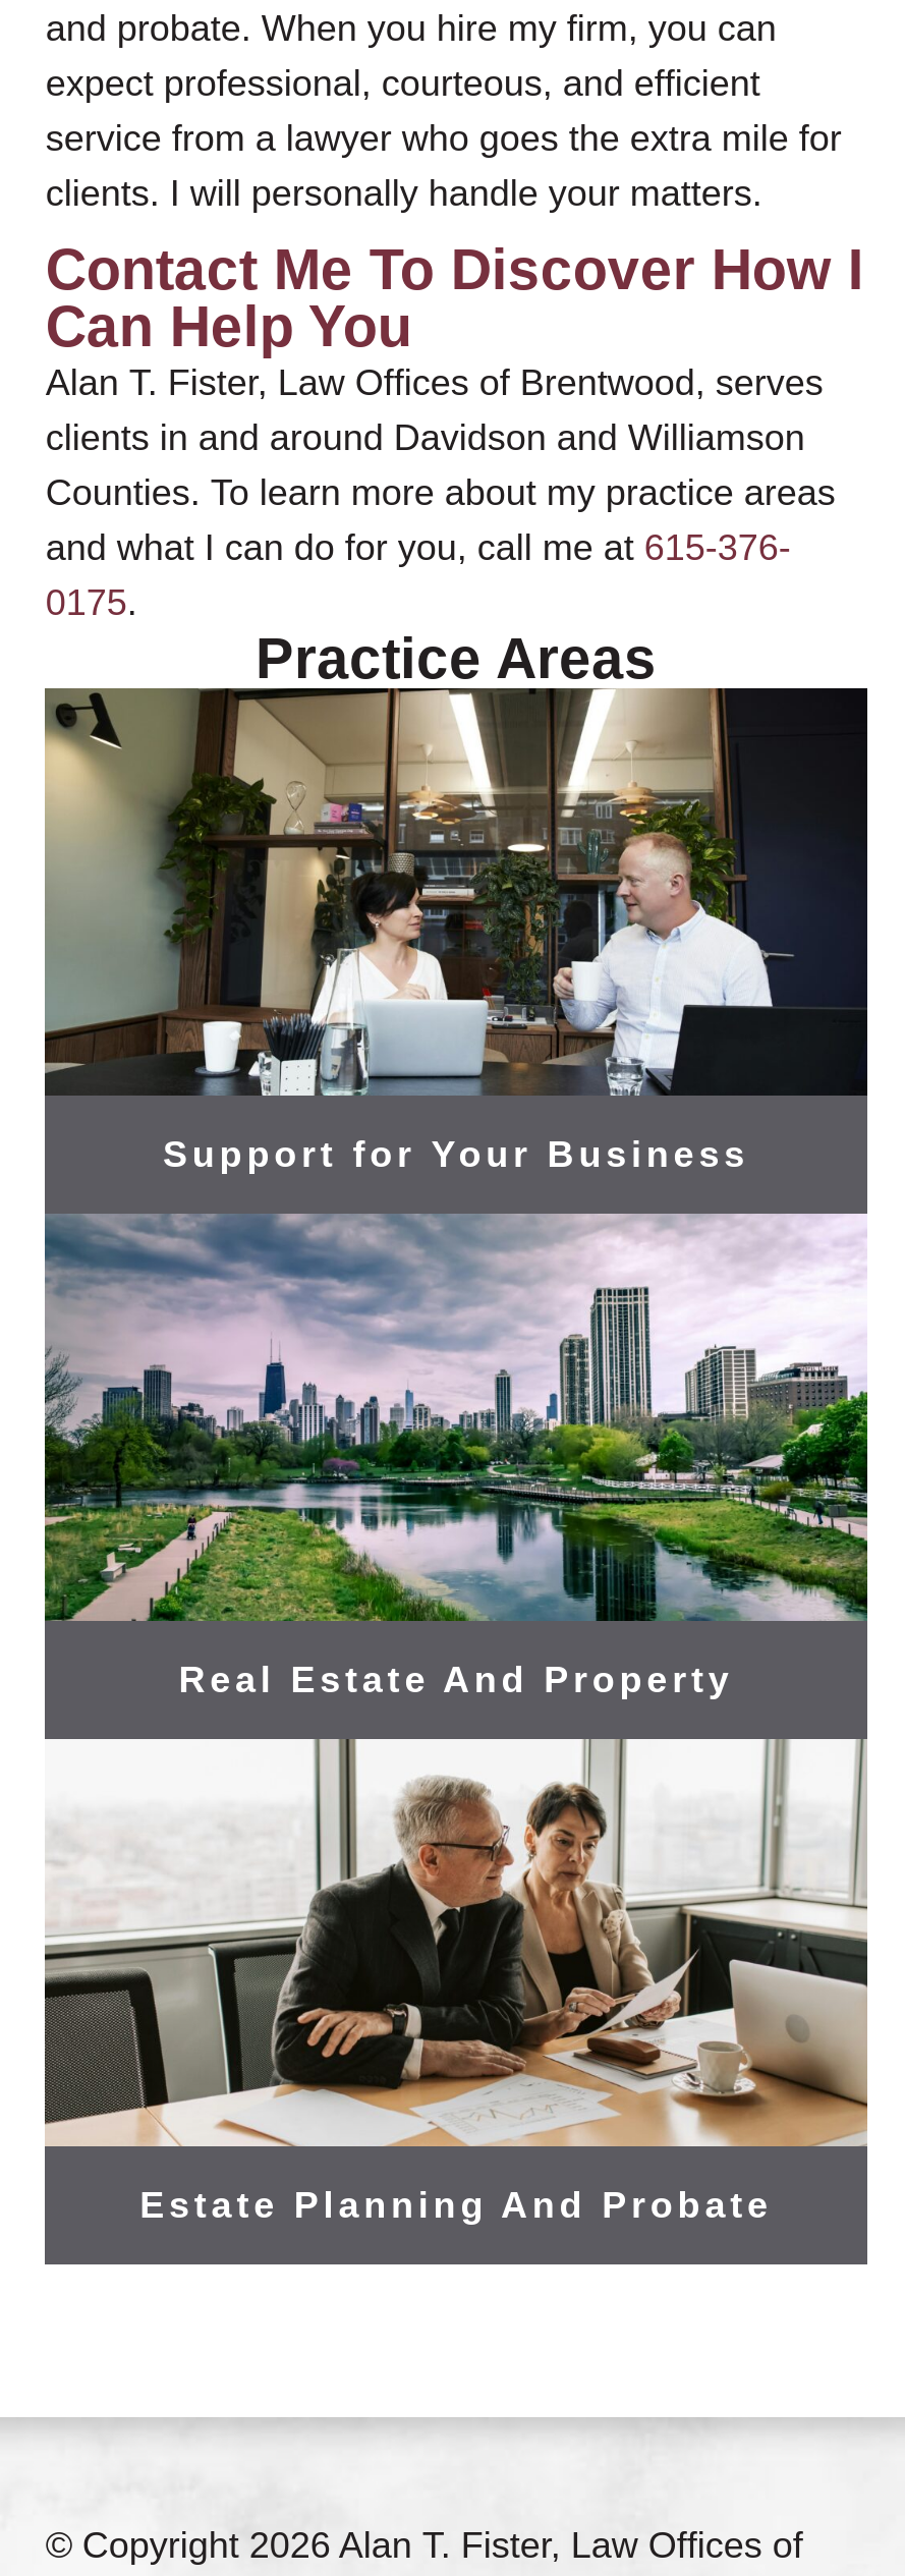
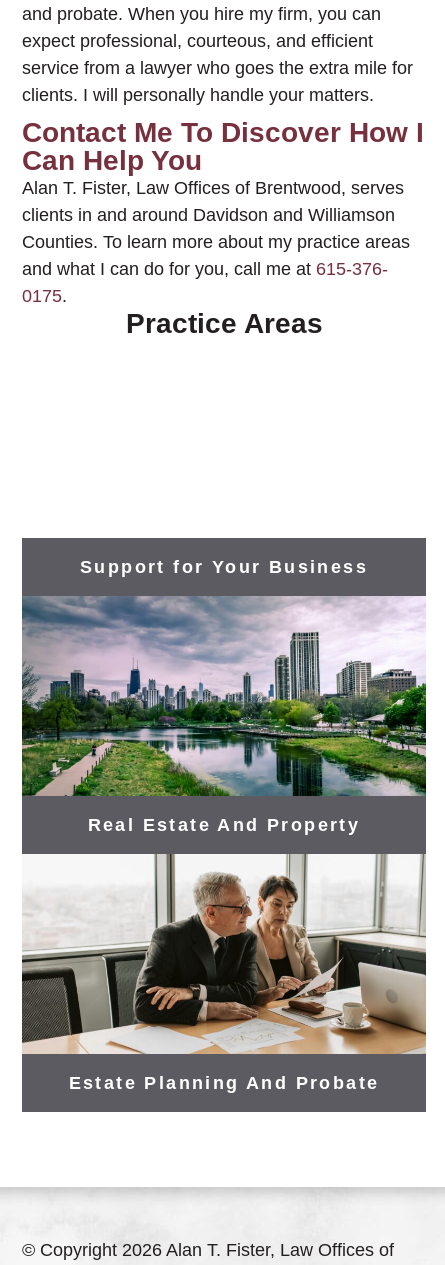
[43,686,869,1098] [image] -> none

